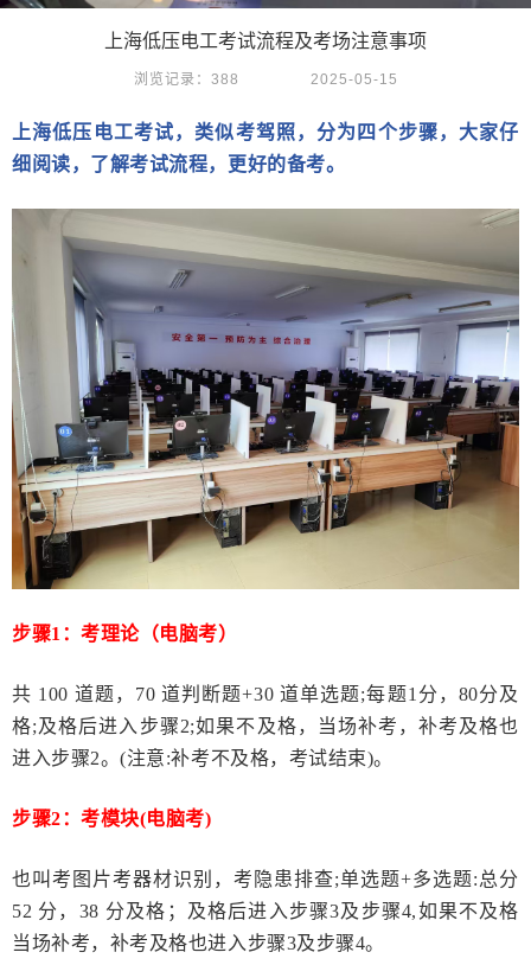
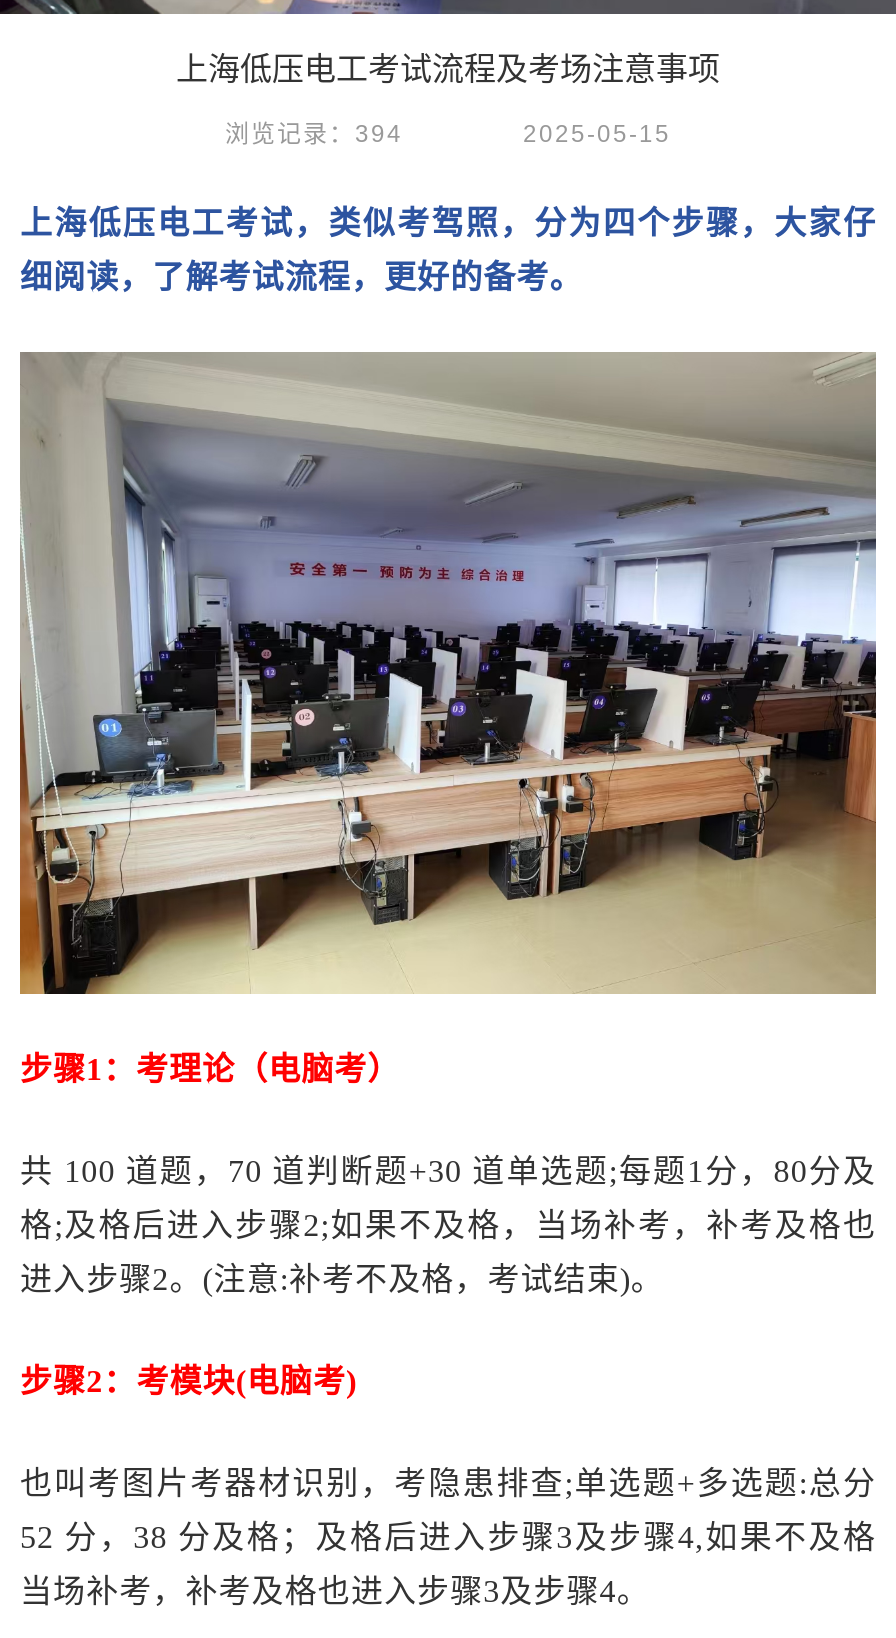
[133,72,239,88] 浏览记录：388 -> [225,121,403,149] 浏览记录：394

